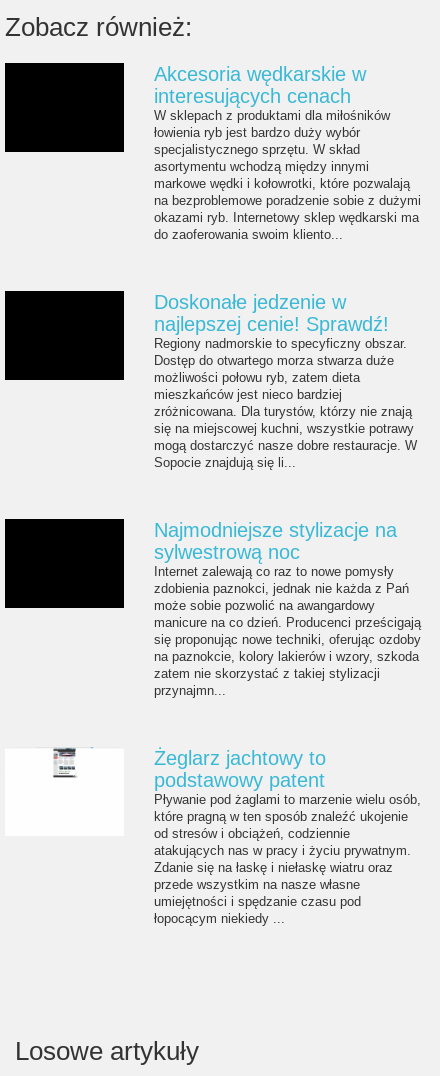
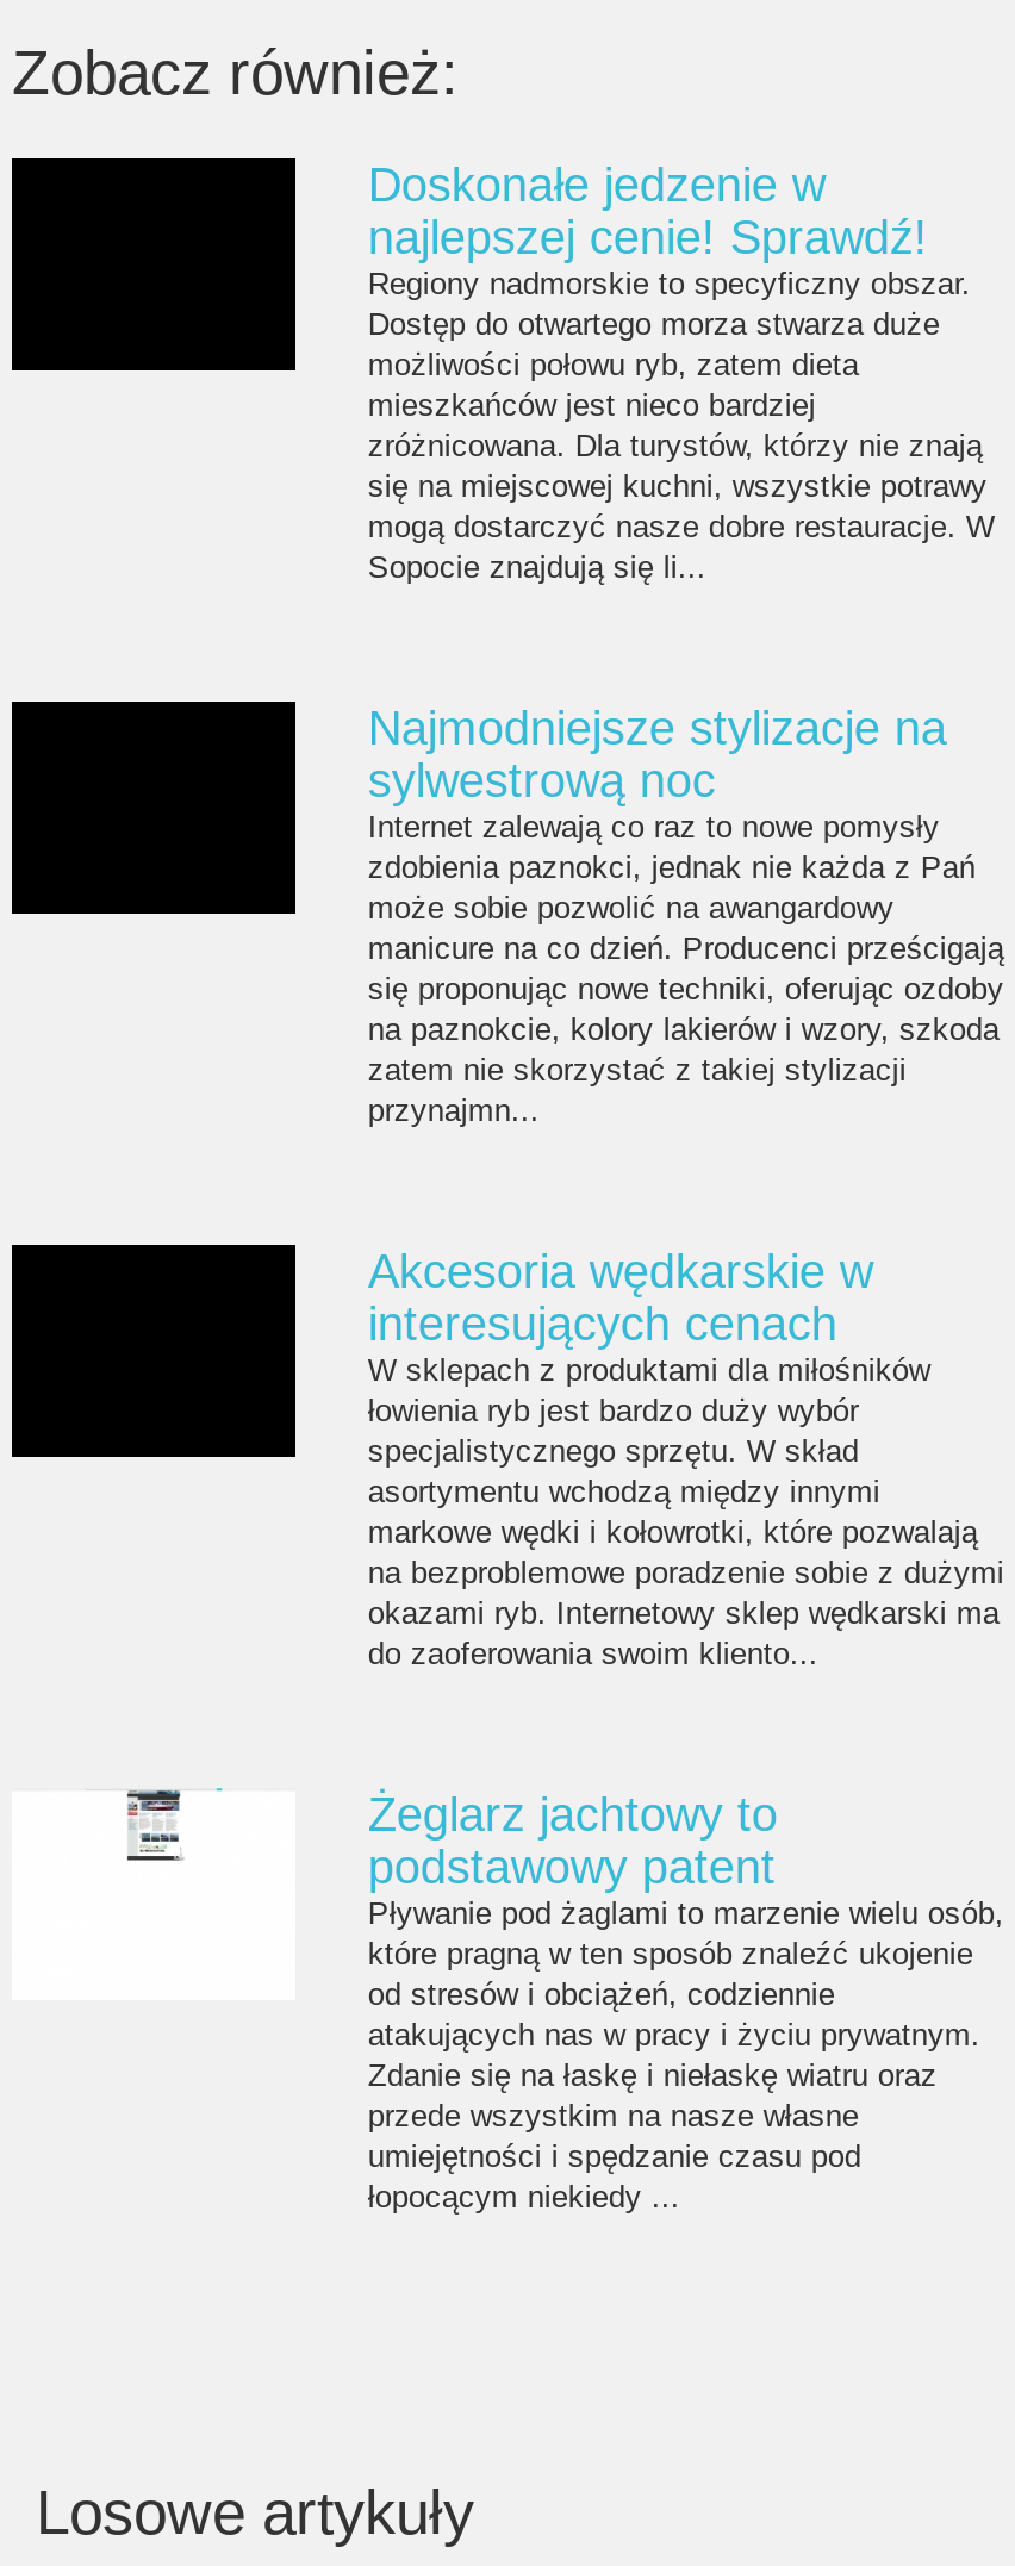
moved [154,63,421,242] -> [368,1245,1004,1671]: Akcesoria wędkarskie w | interesujących cenach | W sklepach z produktami dla miłośników | ... | okazami ryb. Internetowy sklep wędkarski ma | do zaoferowania swoim kliento...
moved [154,291,421,698] -> [368,158,1004,1128]: Doskonałe jedzenie w | najlepszej cenie! Sprawdź! | Regiony nadmorskie to specyficzny obszar. | ... | zatem nie skorzystać z takiej stylizacji | przynajmn...

